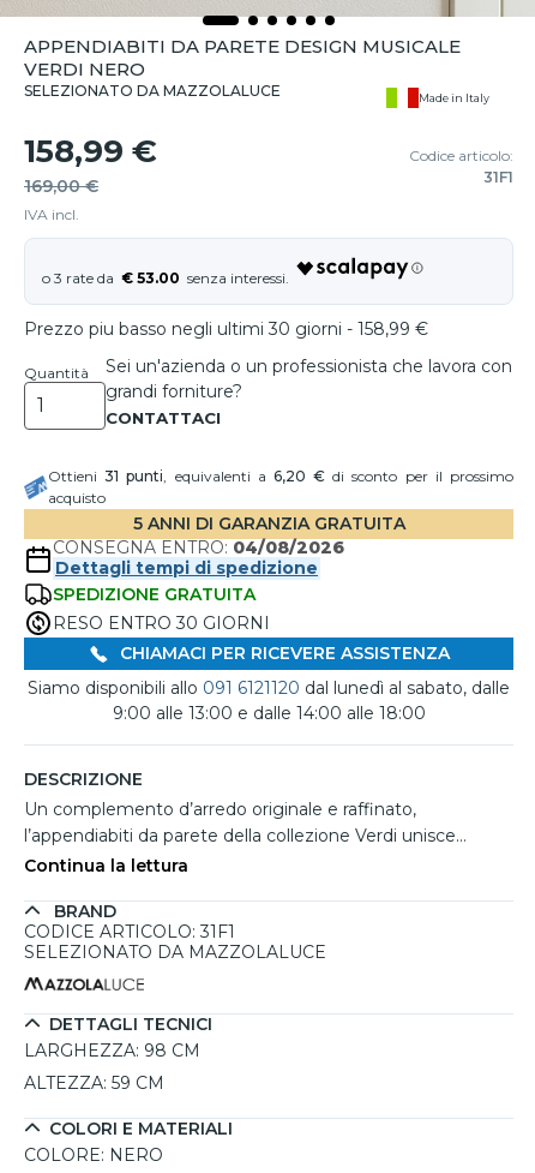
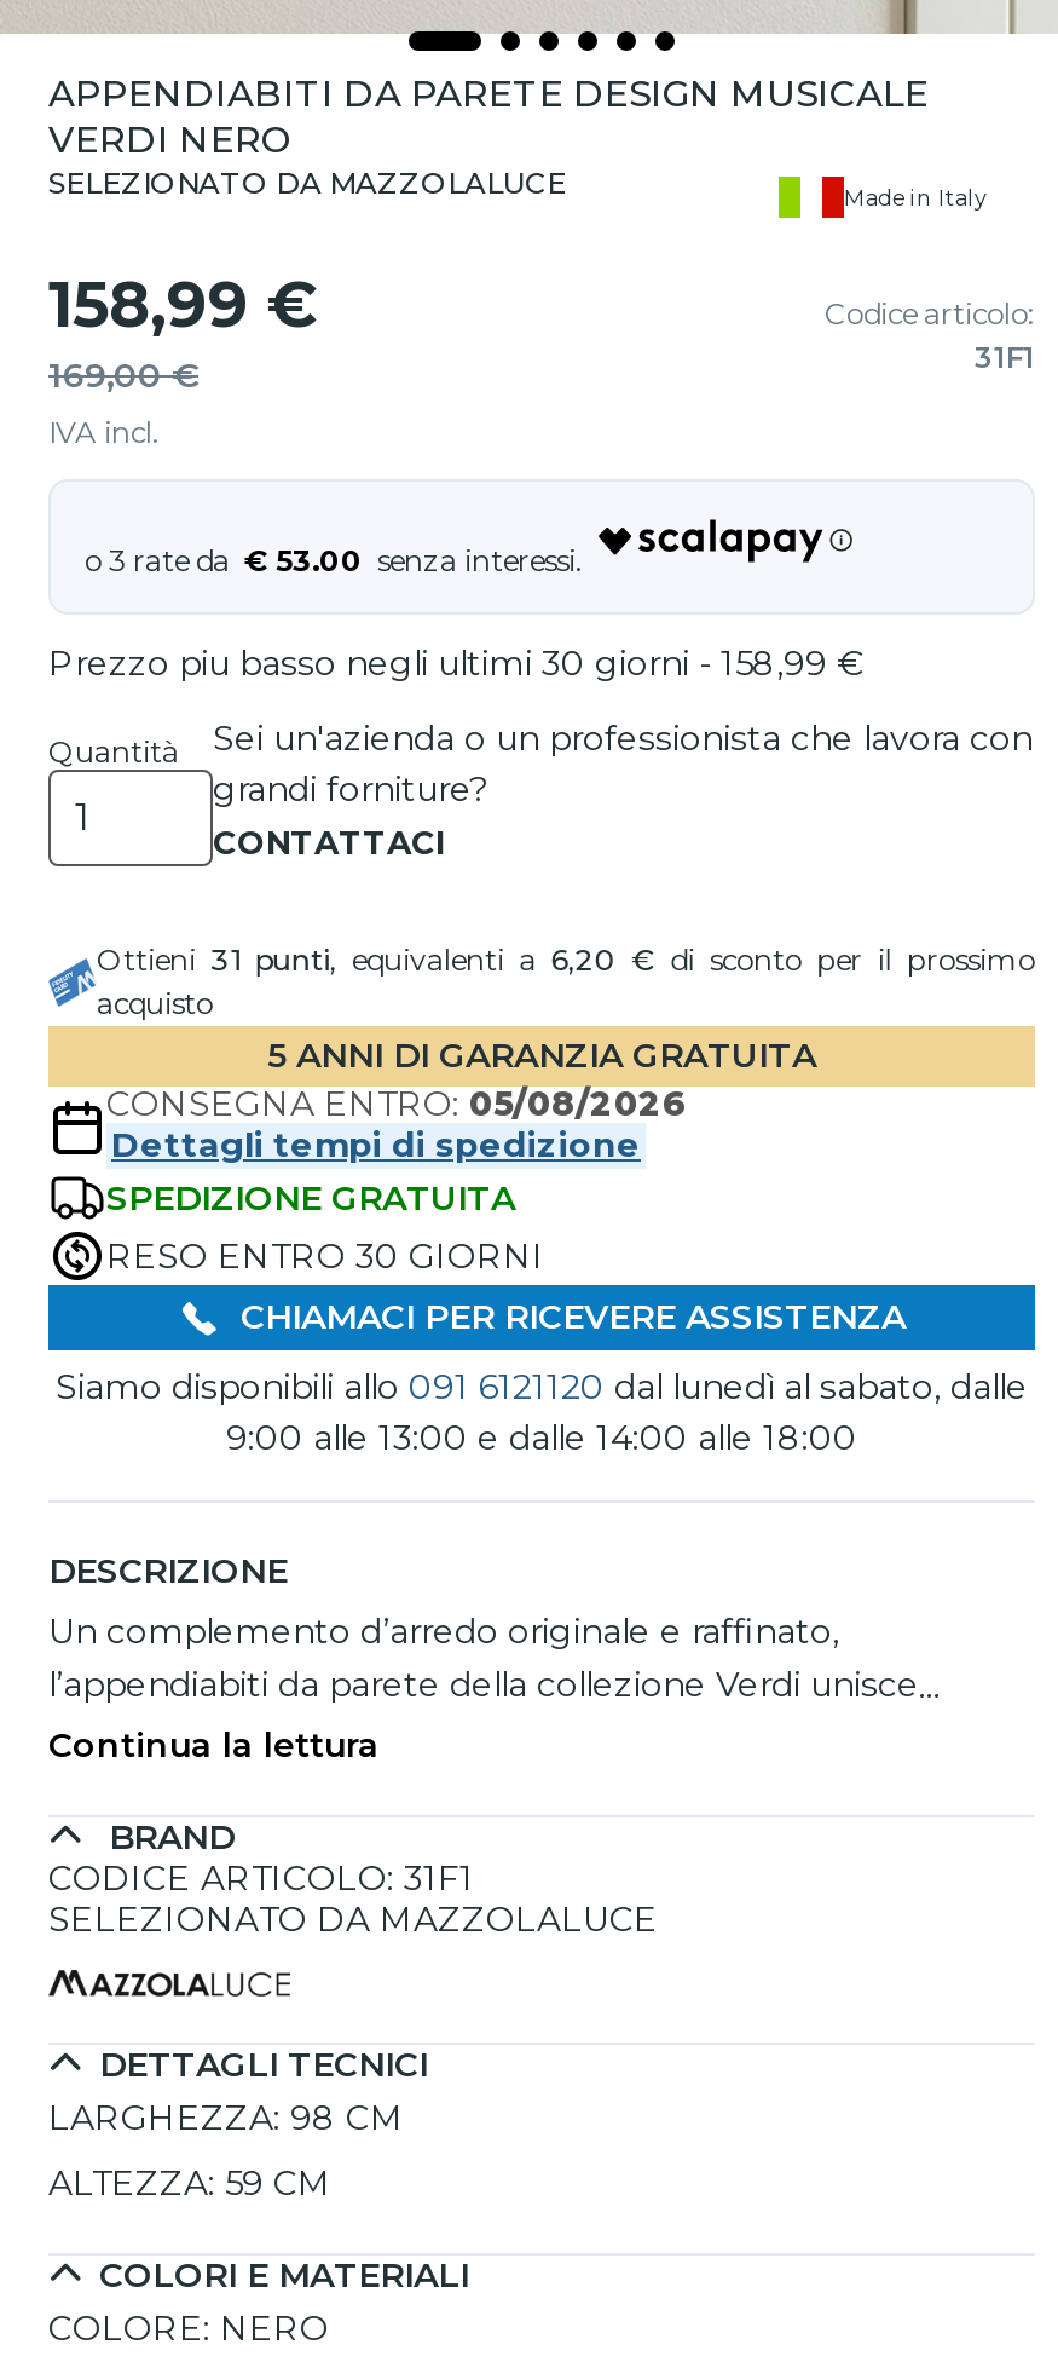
[53,537,344,558] CONSEGNA ENTRO: 04/08/2026 -> [106,1082,687,1125] CONSEGNA ENTRO: 05/08/2026

